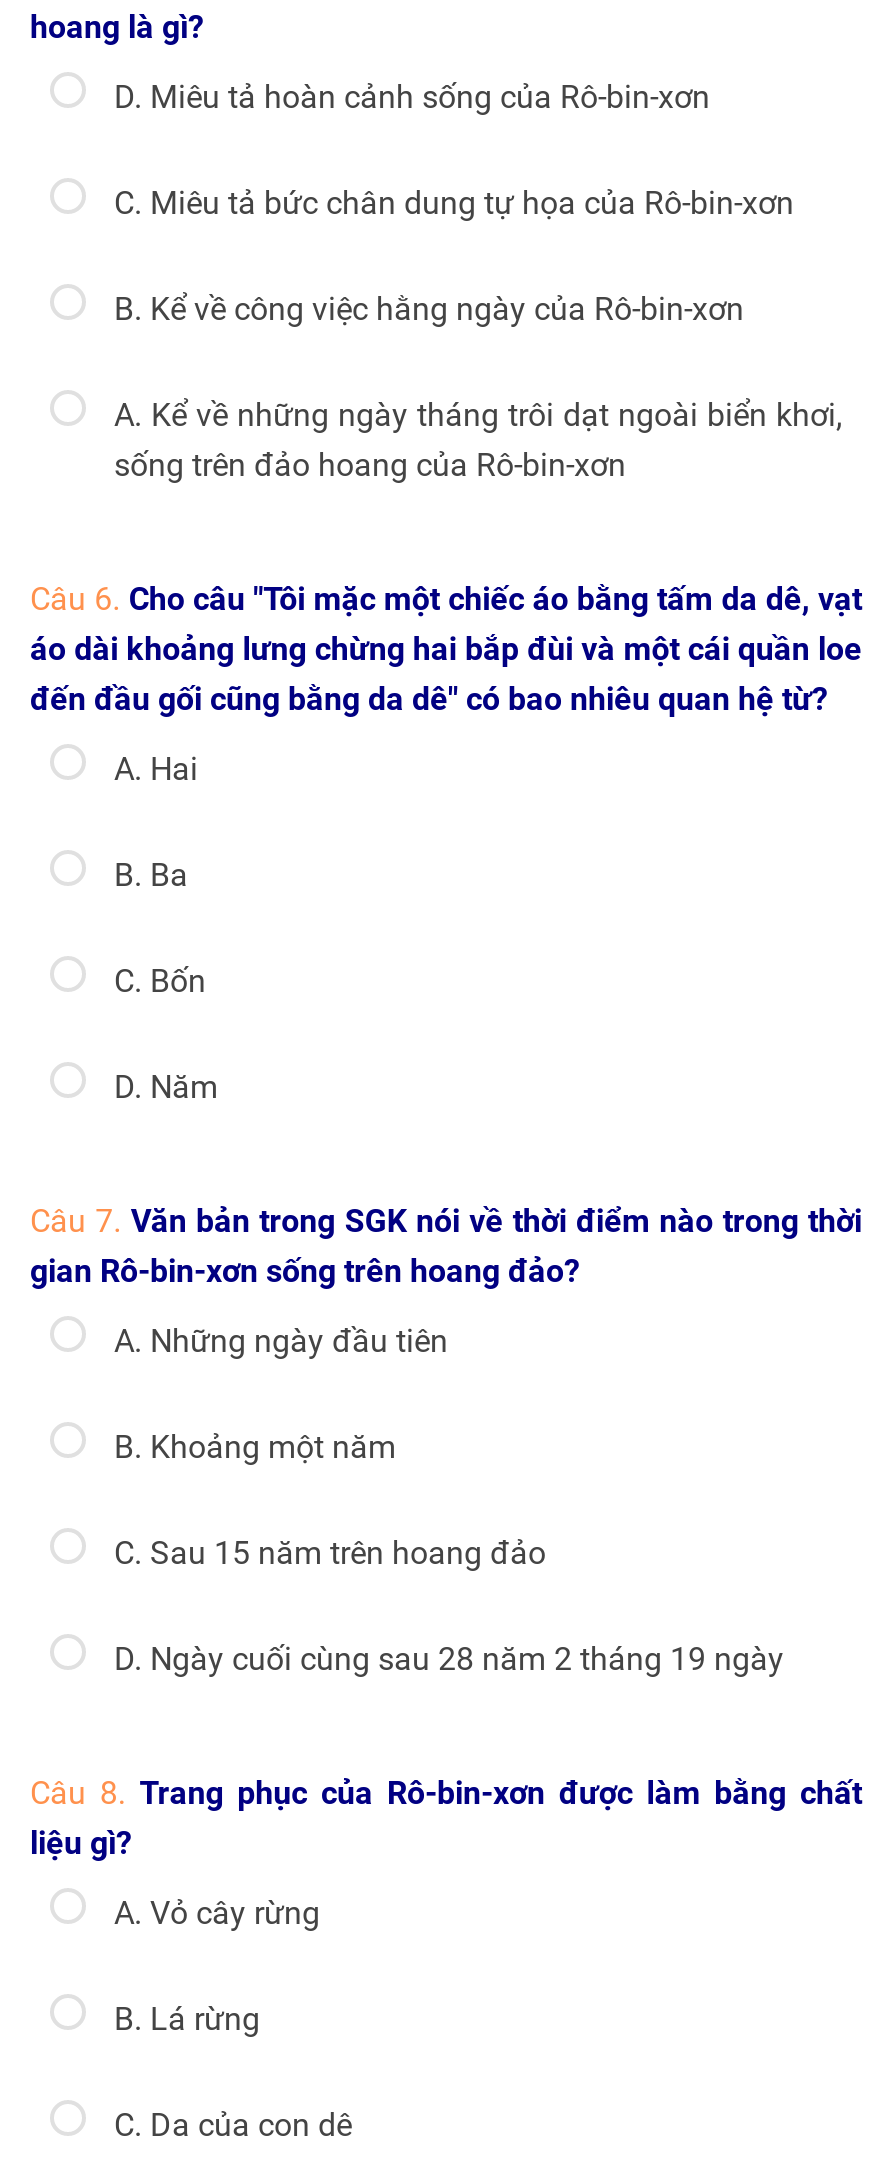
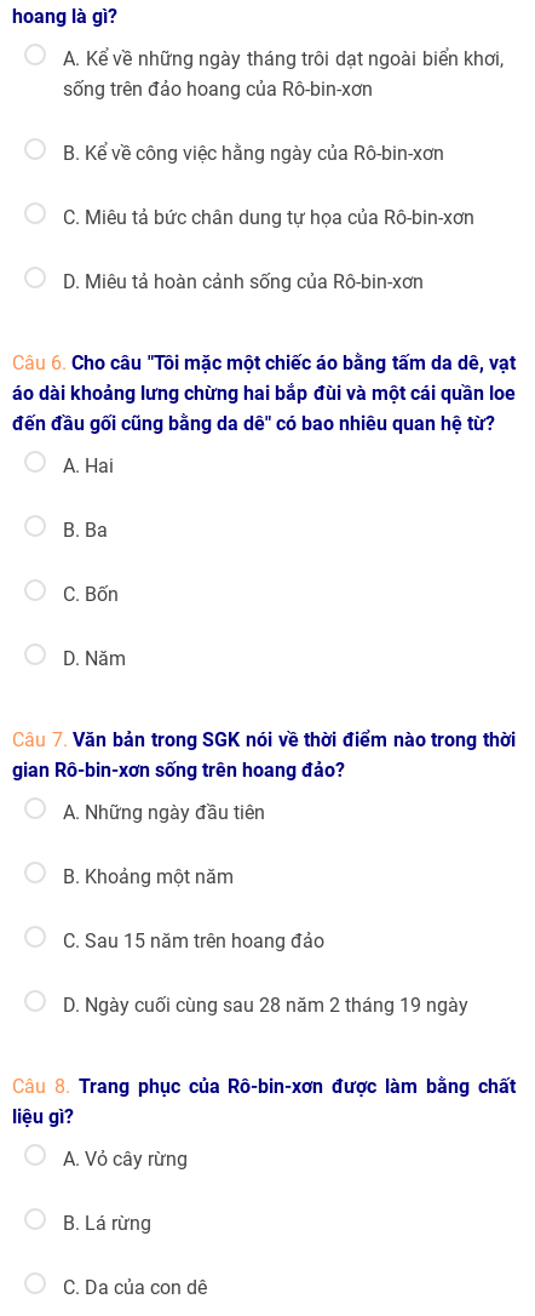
moved [114,78,794,328] -> [63,142,474,293]: B. Kể về công việc hằng ngày của Rô-bin-xơn | C. Miêu tả bức chân dung tự họa của Rô-bin-xơn | D. Miêu tả hoàn cảnh sống của Rô-bin-xơn
moved [114,396,842,484] -> [63,47,504,101]: A. Kể về những ngày tháng trôi dạt ngoài biển khơi, | sống trên đảo hoang của Rô-bin-xơn

